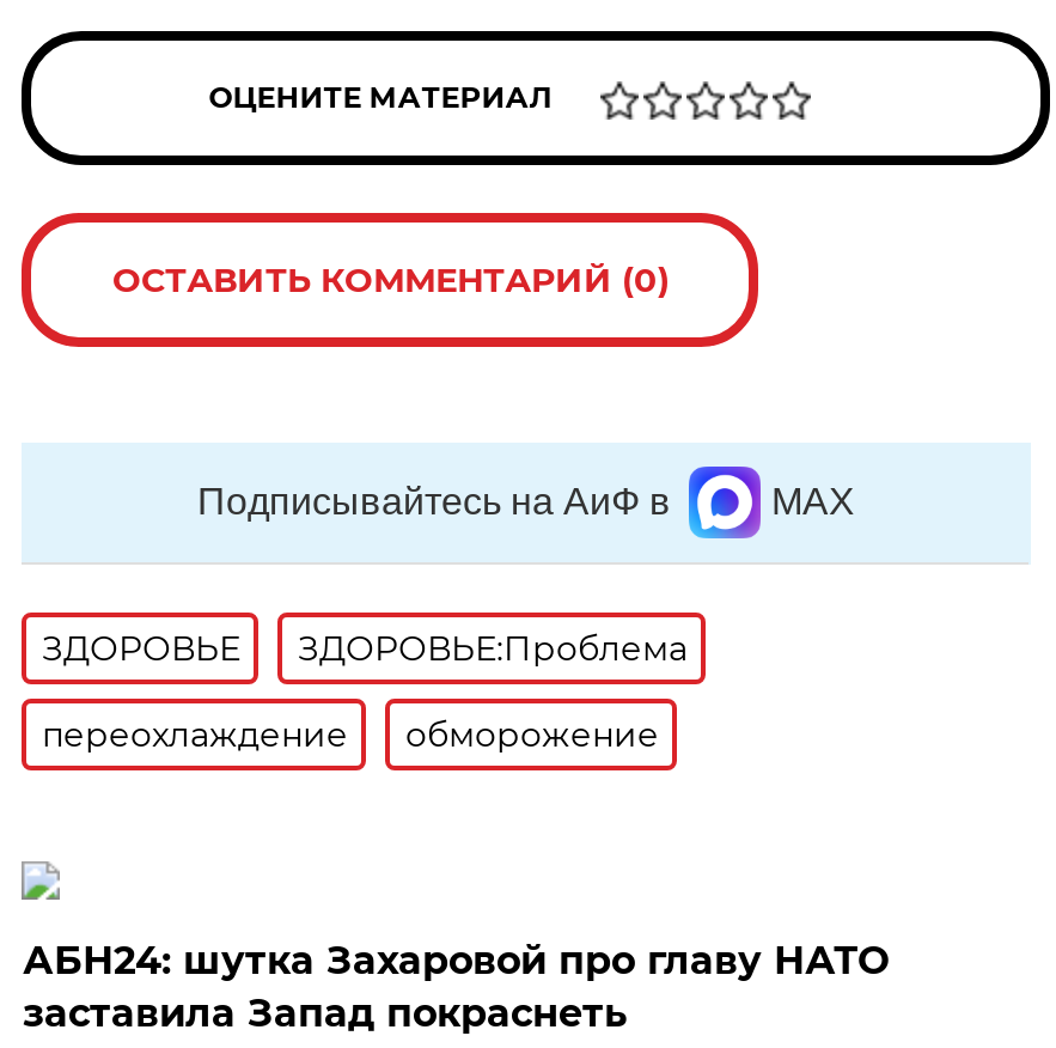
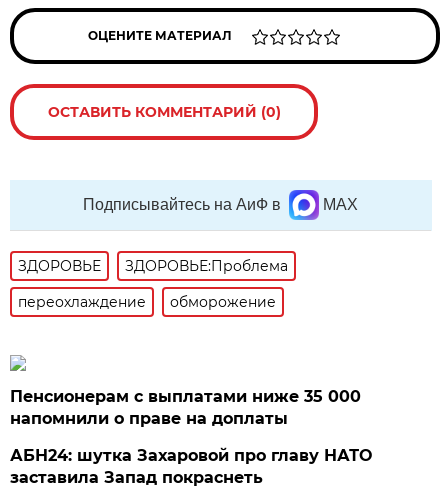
none -> [10,387,361,428] Пенсионерам с выплатами ниже 35 000 | напомнили о праве на доплаты

